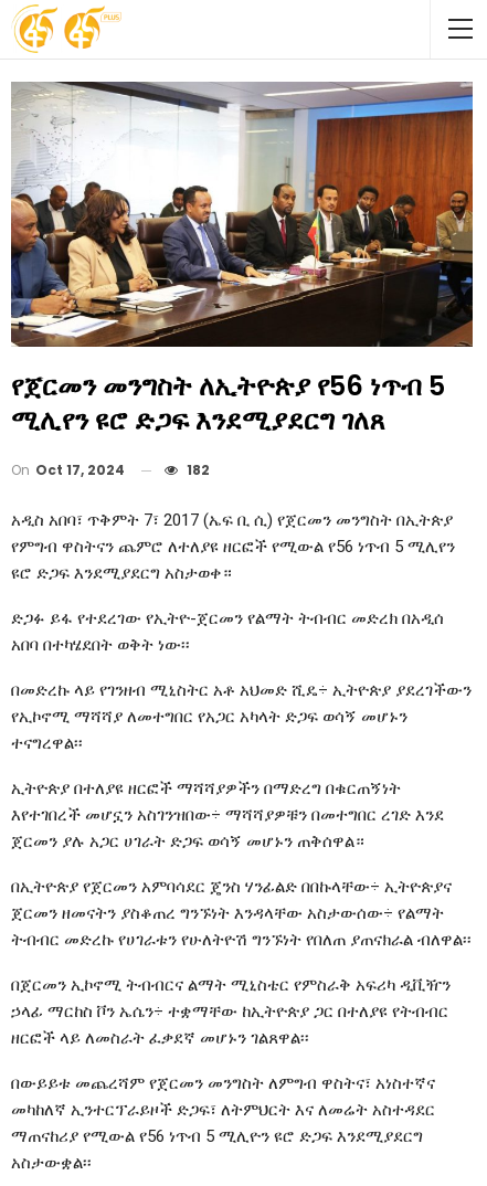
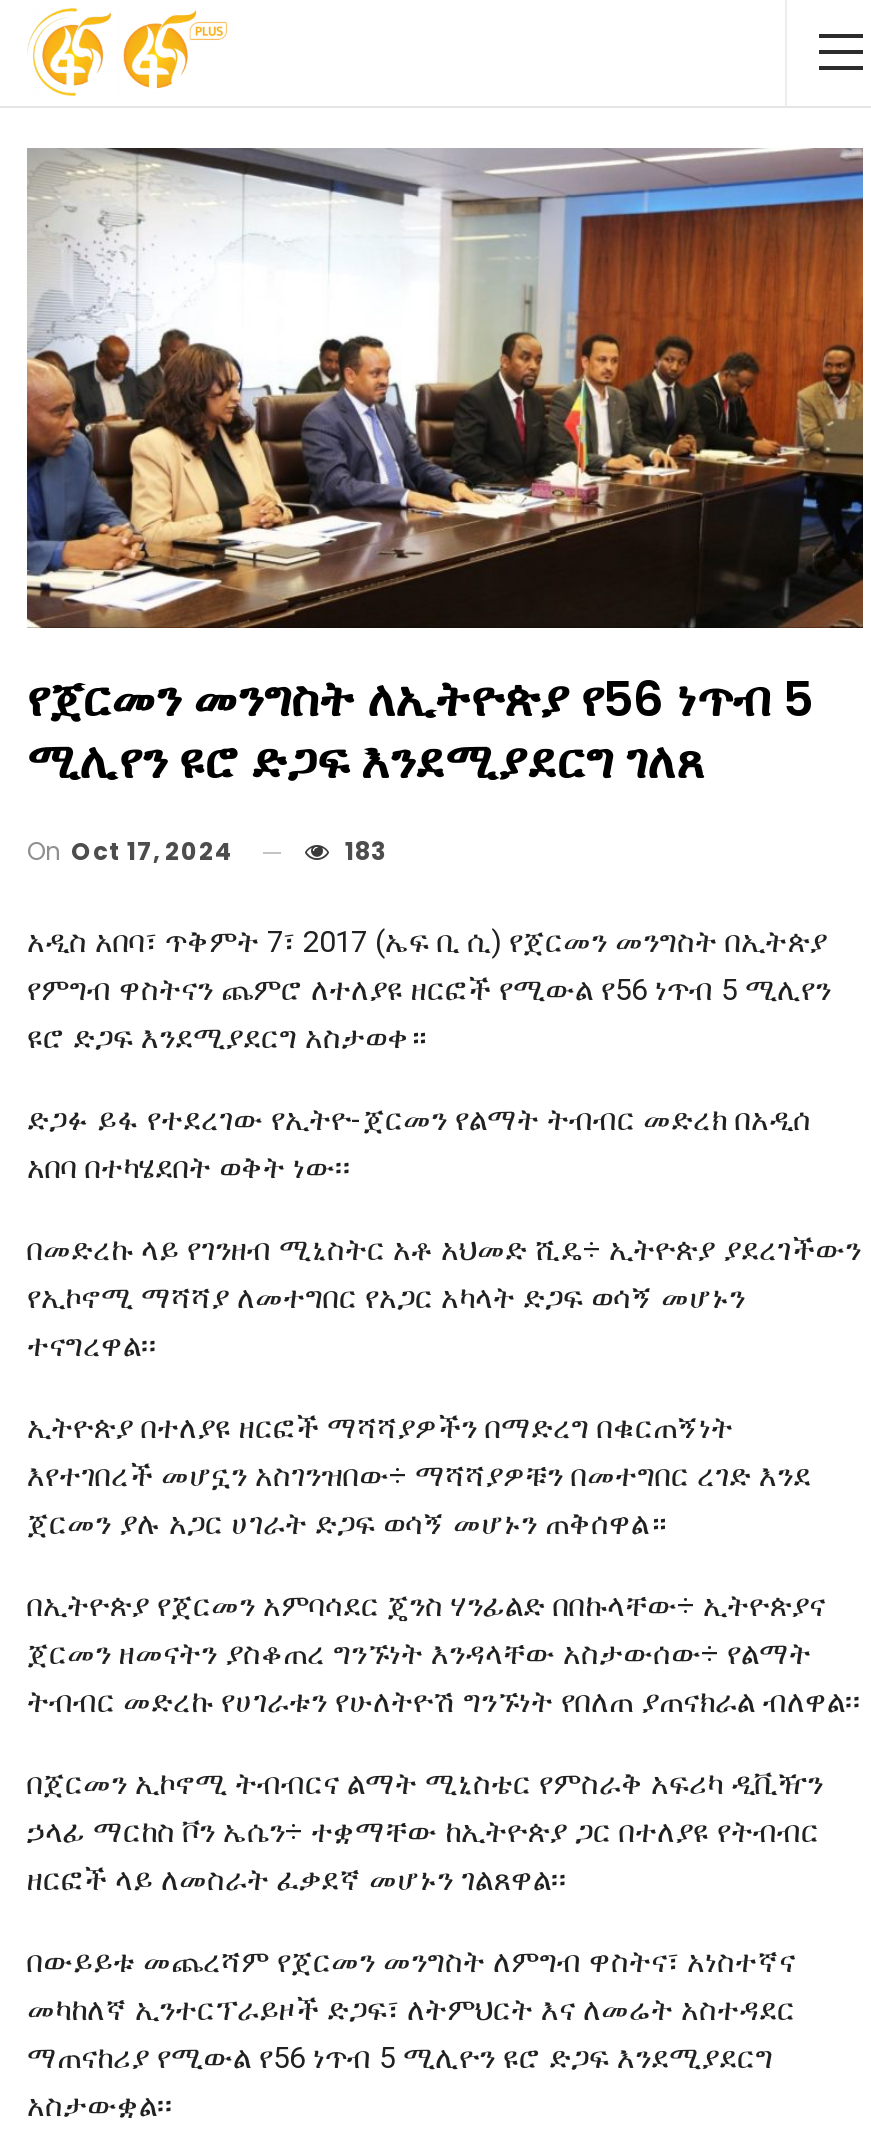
[187,460,210,479] 182 -> [345,833,387,867] 183

